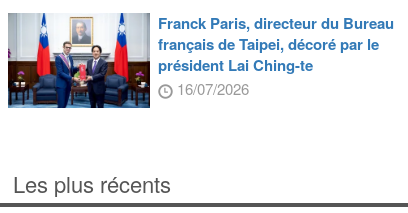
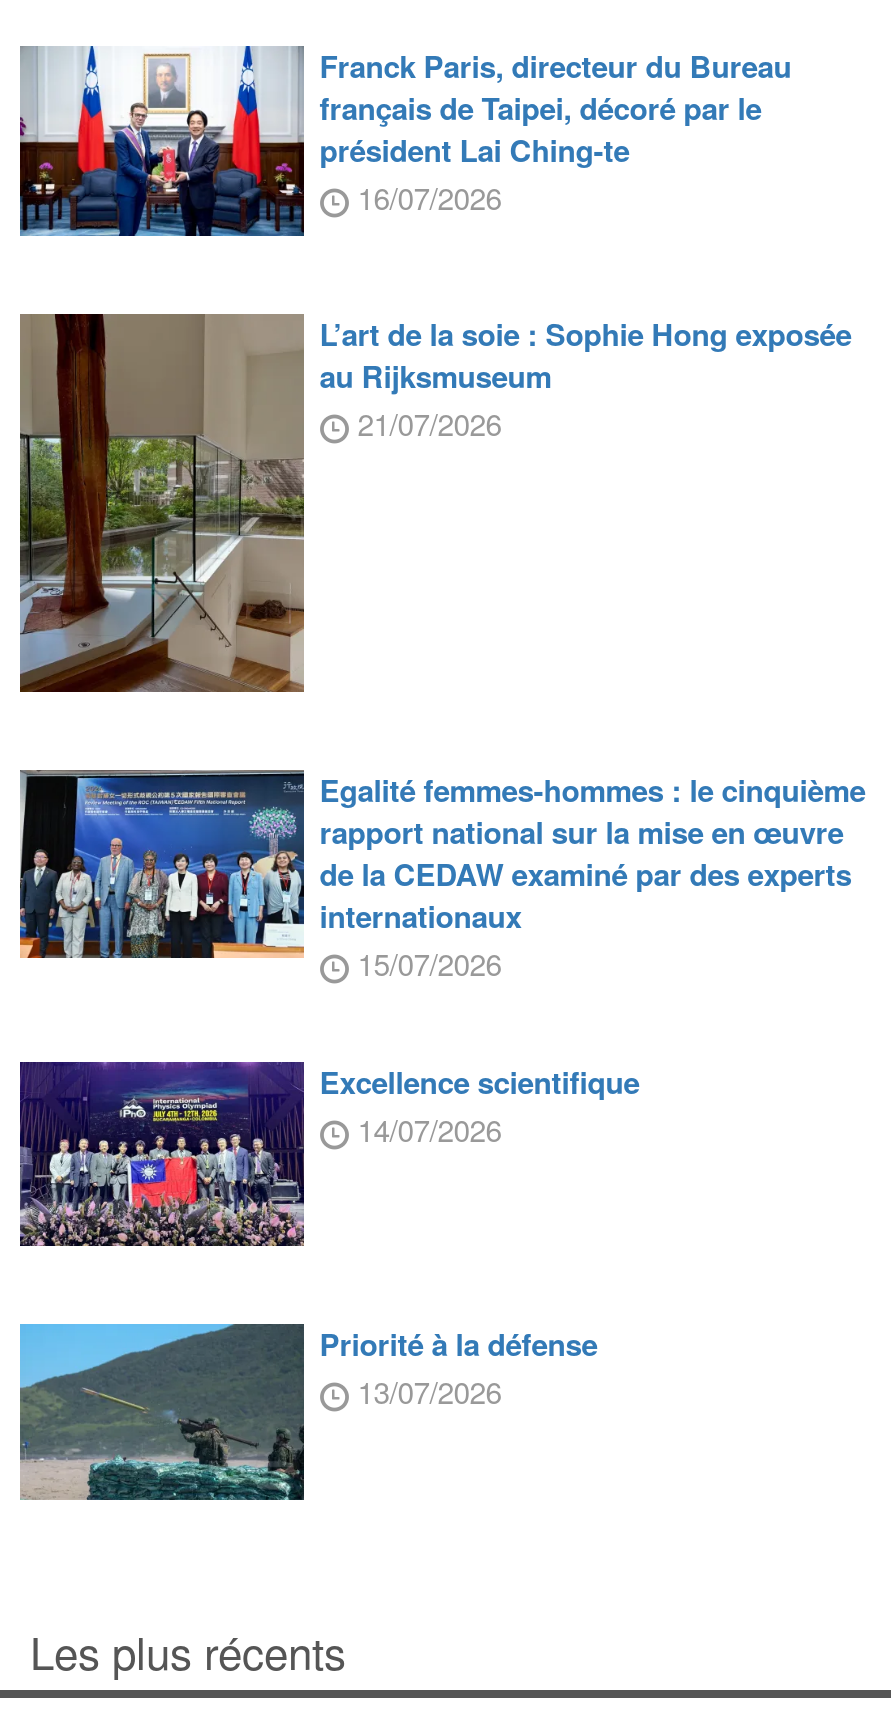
none -> [18,311,852,695] [image] | L’art de la soie : Sophie Hong exposée | au Rijksmuseum | 21/07/2026
none -> [18,767,866,1149] [image] | Egalité femmes-hommes : le cinquième | rapport national sur la mise en œuvre | de la CEDAW examiné par des experts | internationaux | 15/07/2026 | Excellence scientifique | 14/07/2026
none -> [18,1321,598,1501] [image] | Priorité à la défense | 13/07/2026
none -> [18,1059,306,1249] [image]

